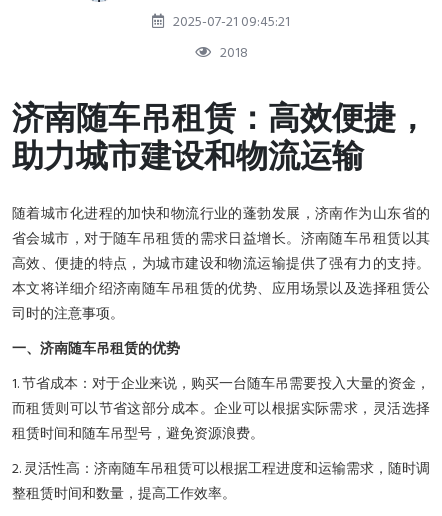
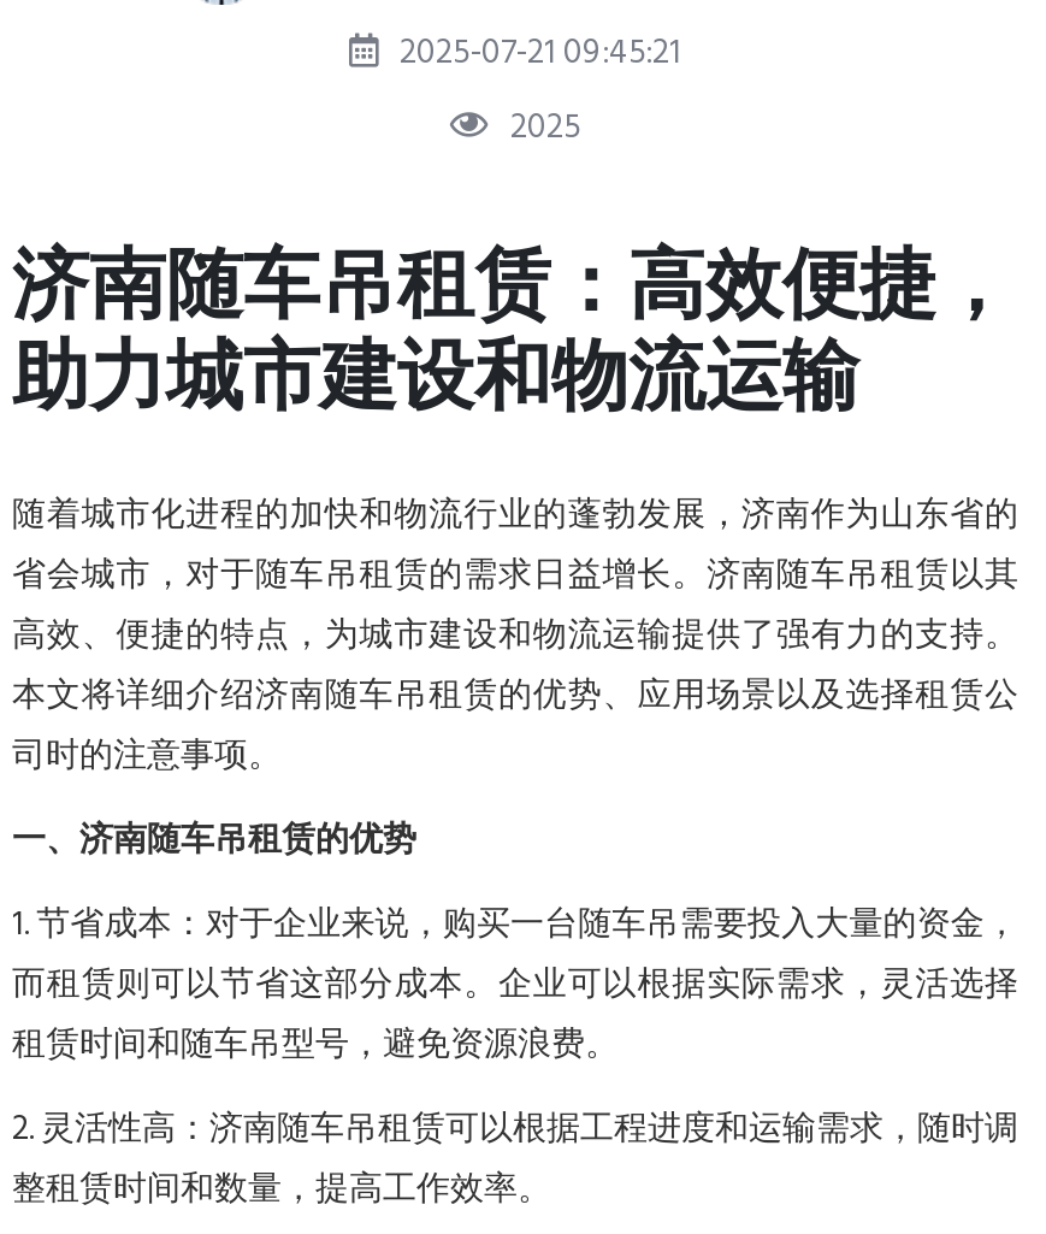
[216,42,247,65] 2018 -> [503,101,580,157] 2025

